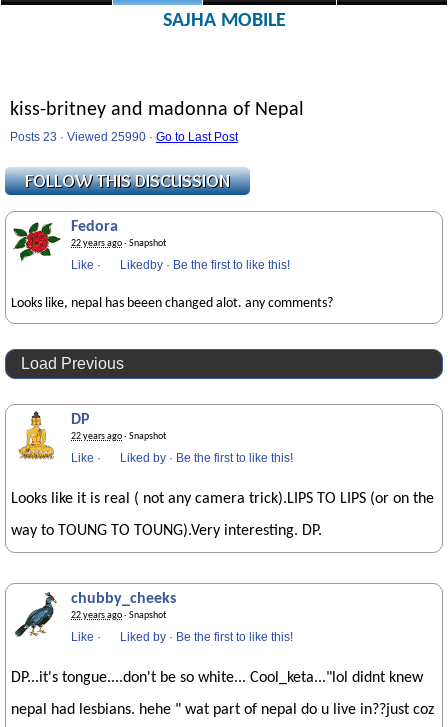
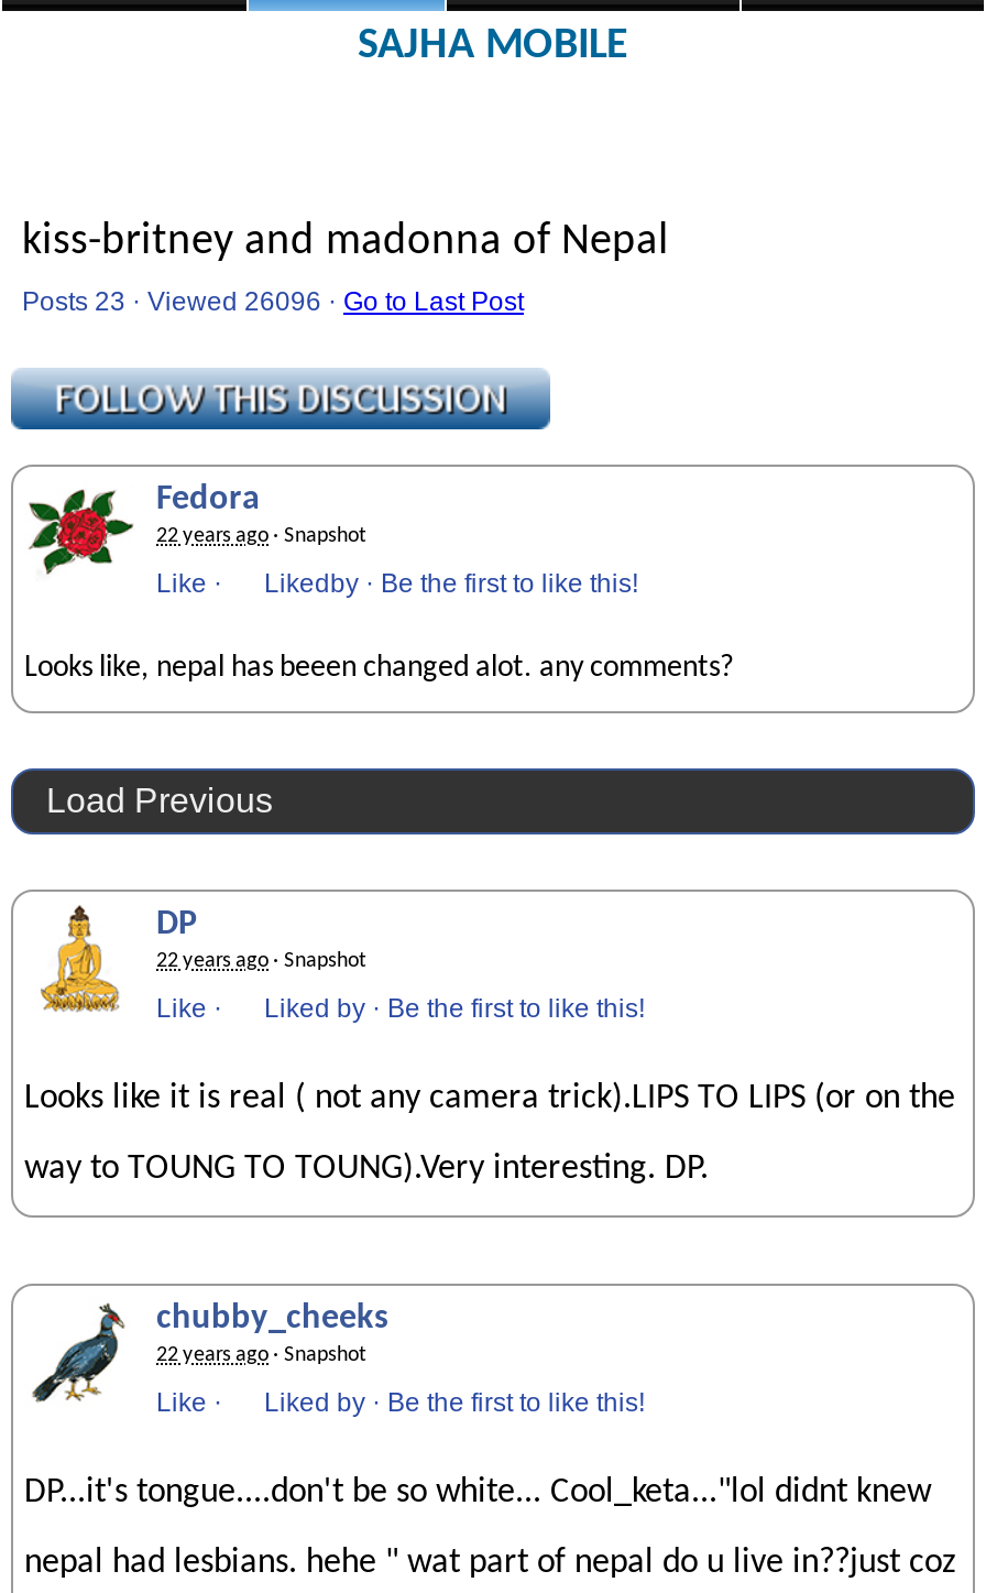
[10,130,238,144] Posts 23 · Viewed 25990 · Go to Last Post -> [22,286,524,317] Posts 23 · Viewed 26096 · Go to Last Post

